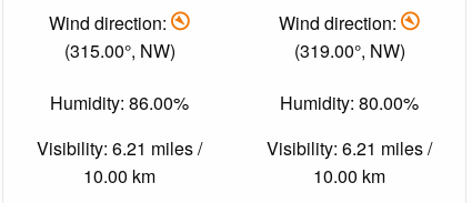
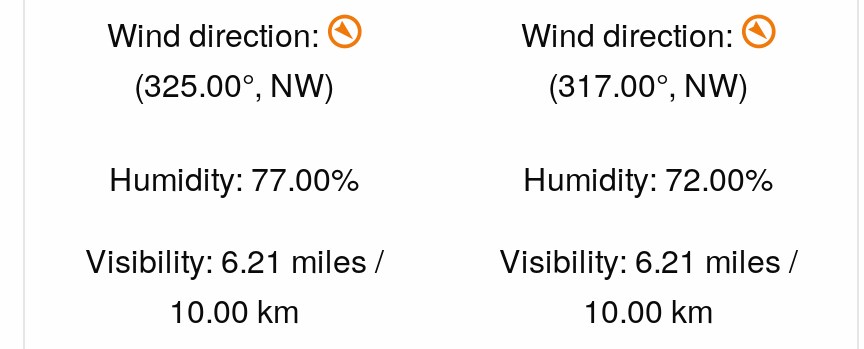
[64,38,175,63] (315.00°, NW) -> [134,60,334,106] (325.00°, NW)
[294,38,405,63] (319.00°, NW) -> [548,60,748,106] (317.00°, NW)
[50,90,189,116] Humidity: 86.00% -> [109,155,359,201] Humidity: 77.00%
[280,90,419,116] Humidity: 80.00% -> [523,155,773,201] Humidity: 72.00%

